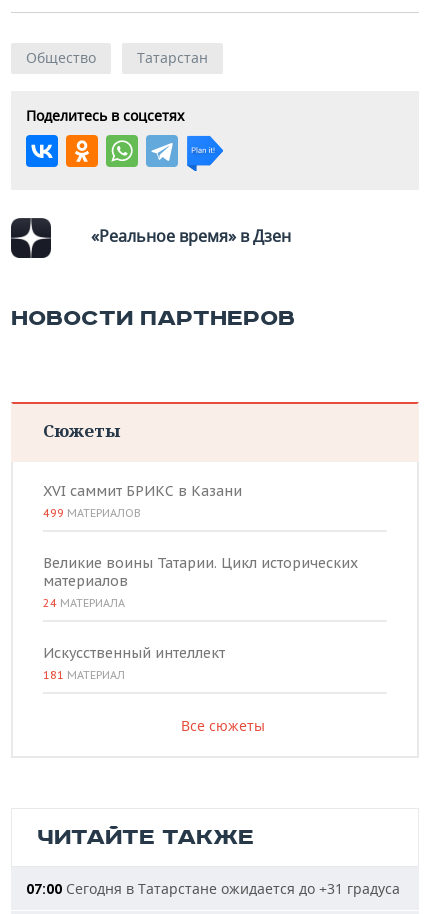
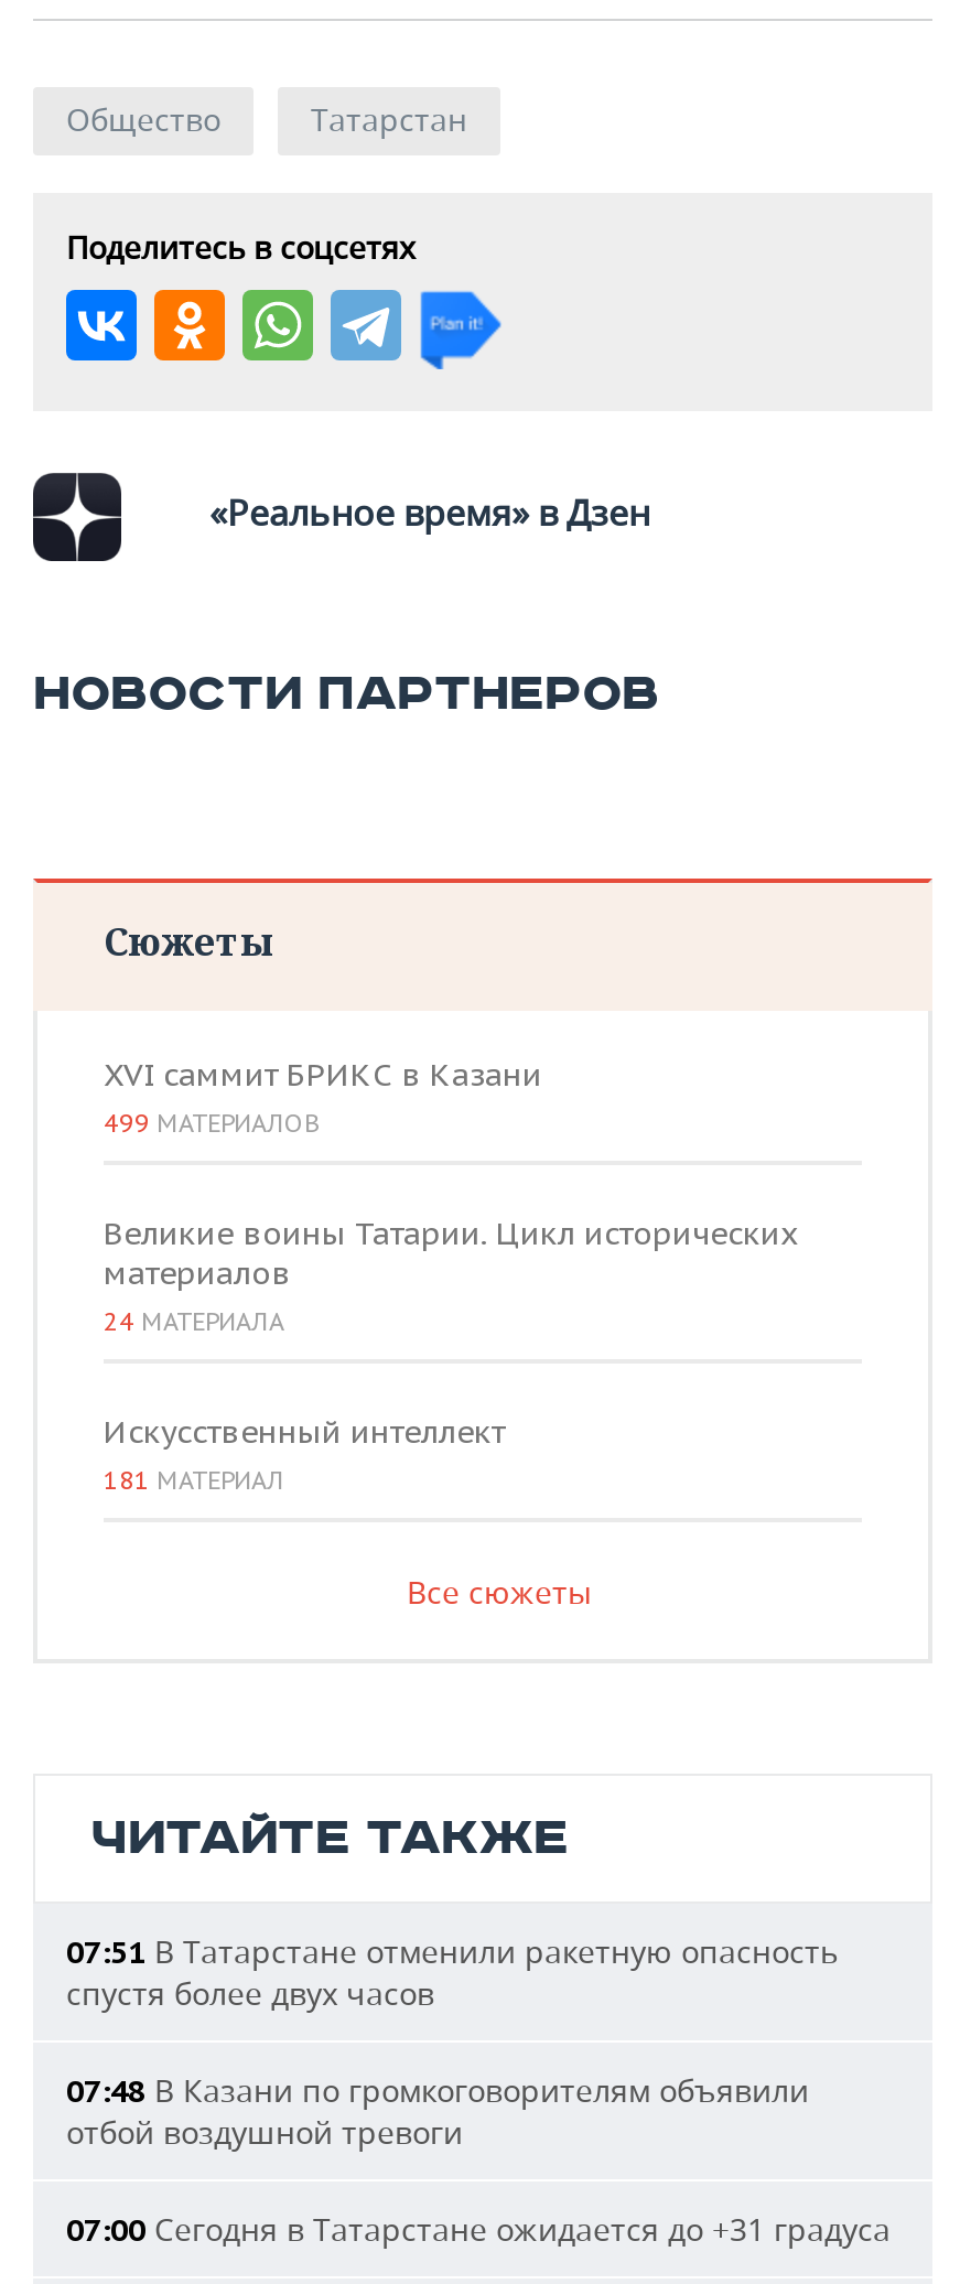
none -> [66,1930,838,2153] 07:51 В Татарстане отменили ракетную опасность | спустя более двух часов | 07:48 В Казани по громкоговорителям объявили | отбой воздушной тревоги

